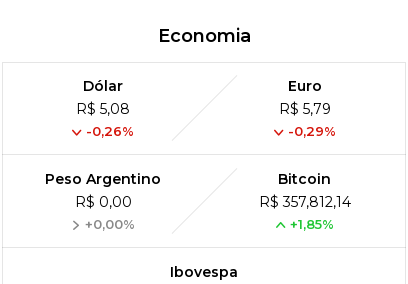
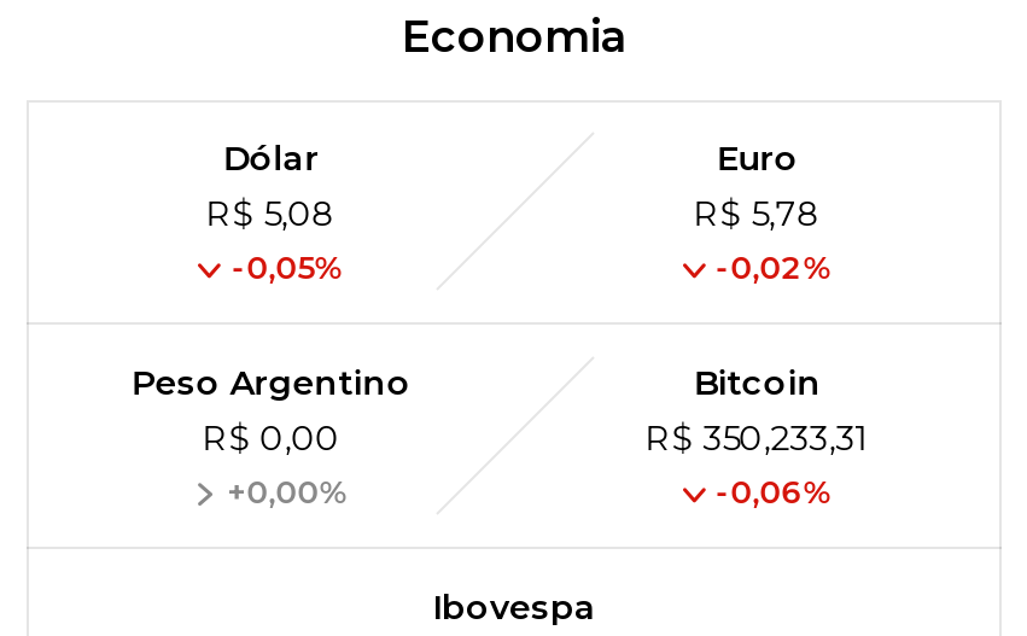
[279,100,331,118] R$ 5,79 -> [693,192,821,236] R$ 5,78
[86,123,134,139] -0,26% -> [232,248,343,286] -0,05%
[288,123,336,139] -0,29% -> [716,248,832,286] -0,02%
[259,193,351,211] R$ 357,812,14 -> [645,417,870,460] R$ 350,233,31
[290,216,334,232] +1,85% -> [716,472,832,511] -0,06%

